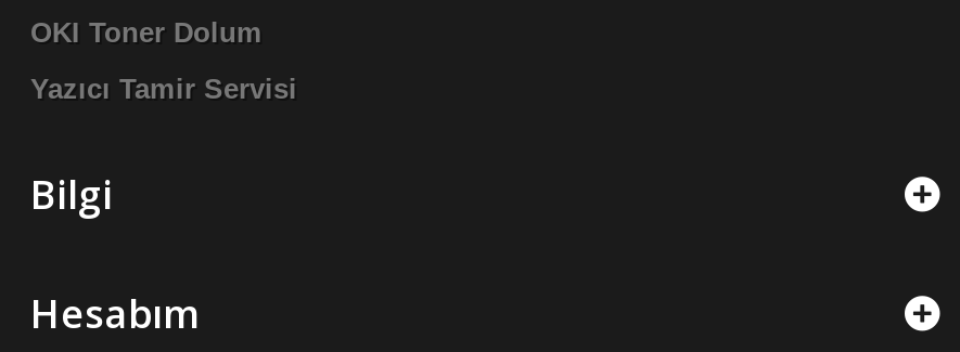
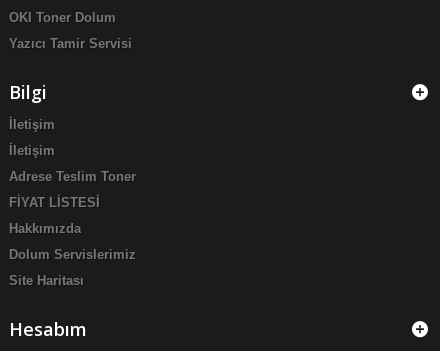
none -> [9,117,136,288] İletişim | İletişim | Adrese Teslim Toner | FİYAT LİSTESİ | Hakkımızda | Dolum Servislerimiz | Site Haritası

